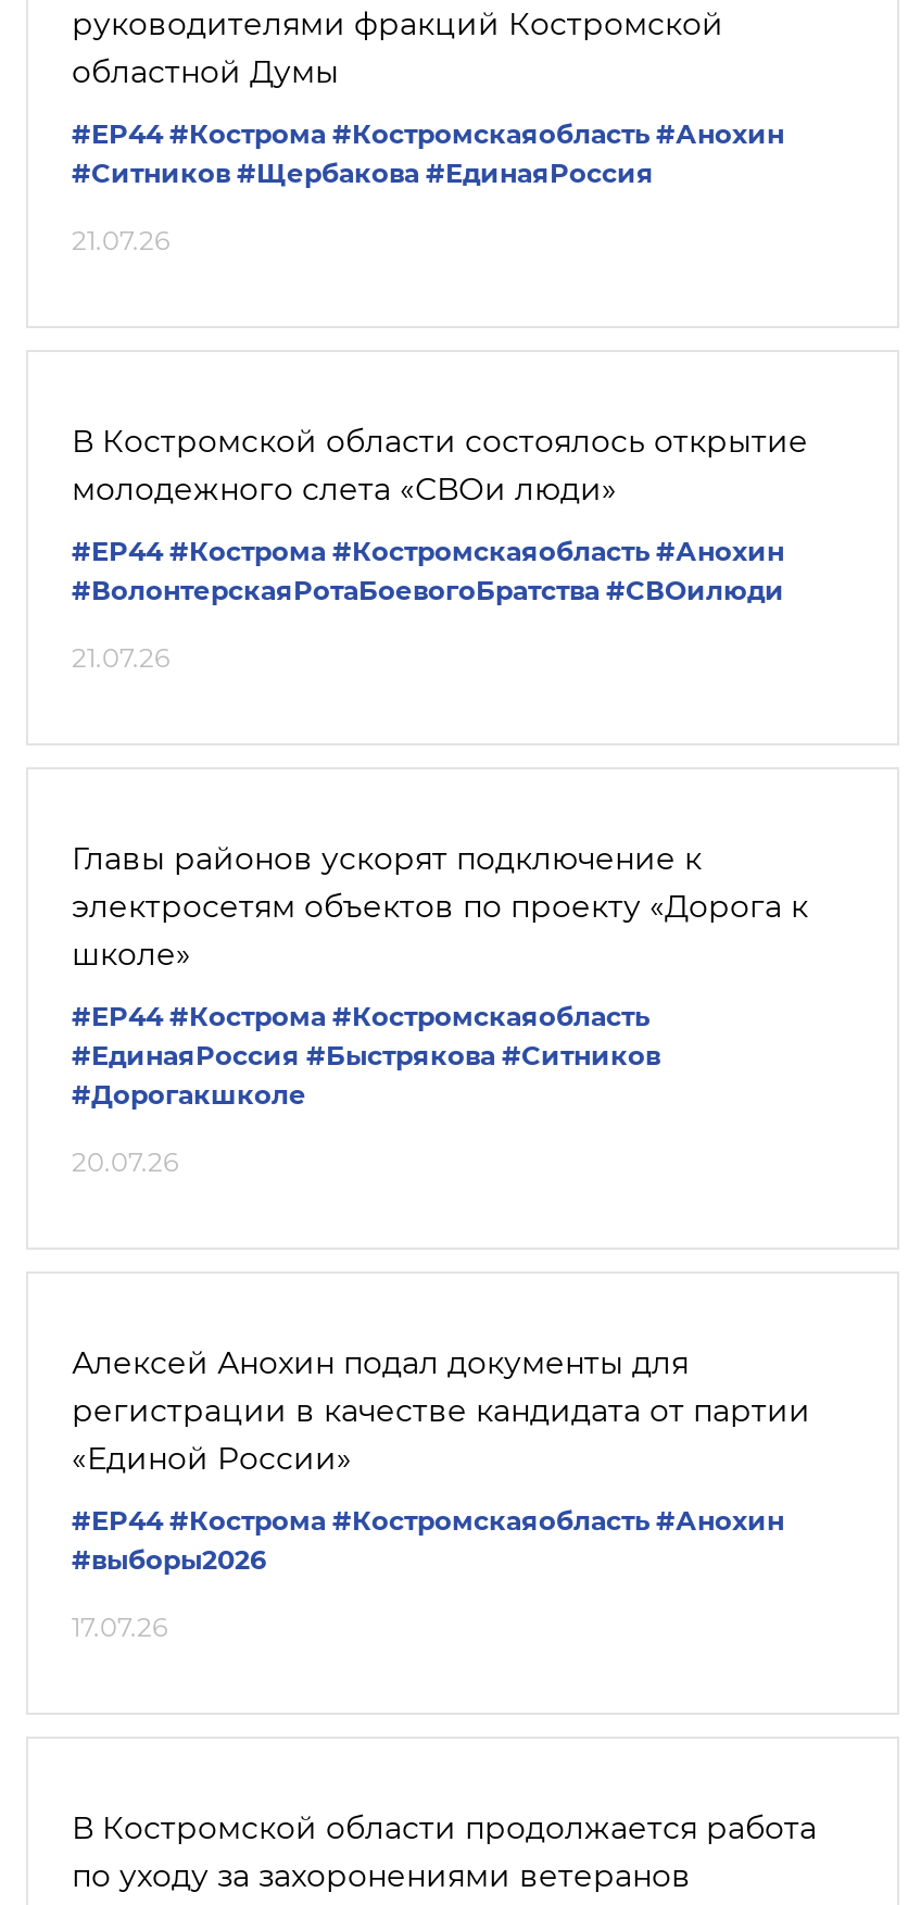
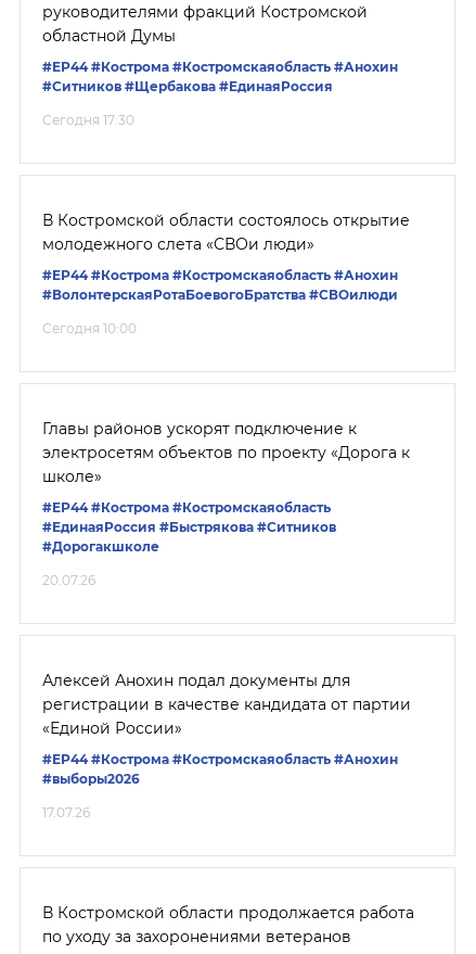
[72,224,169,256] 21.07.26 -> [42,112,134,128] Сегодня 17:30
[72,641,169,674] 21.07.26 -> [42,320,137,336] Сегодня 10:00

